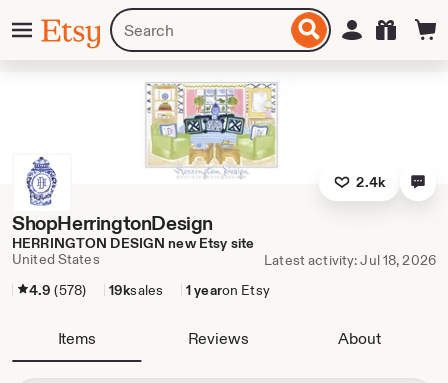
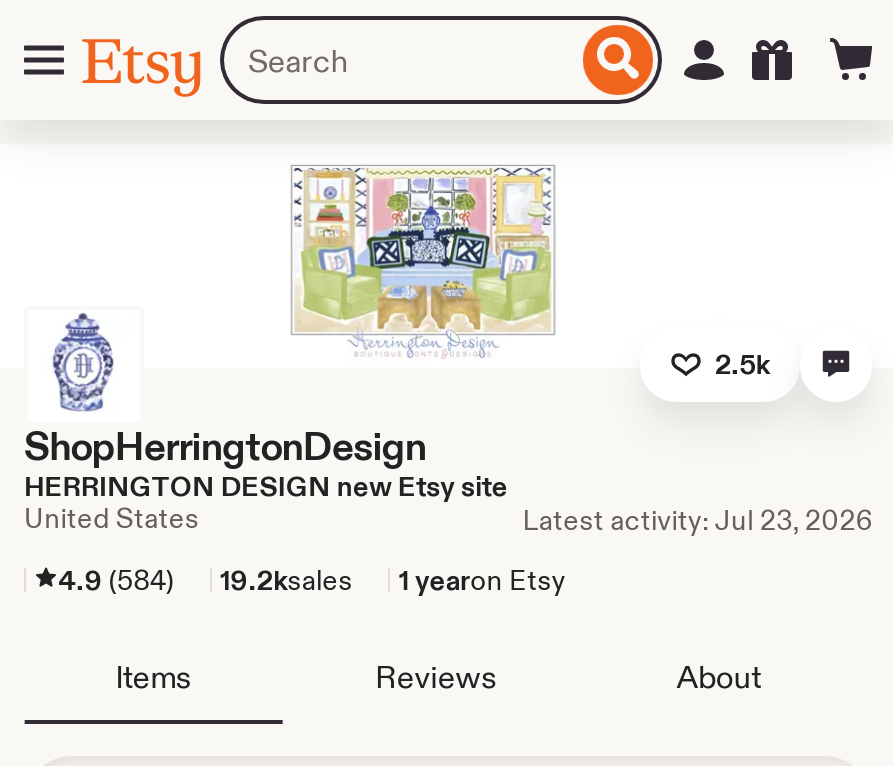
[356,173,385,191] 2.4k -> [715,346,770,382] 2.5k
[264,251,436,269] Latest activity: Jul 18, 2026 -> [522,502,872,538] Latest activity: Jul 23, 2026
[29,281,86,299] 4.9 (578) -> [58,562,174,598] 4.9 (584)
[109,281,163,299] 19ksales -> [220,562,353,598] 19.2ksales

